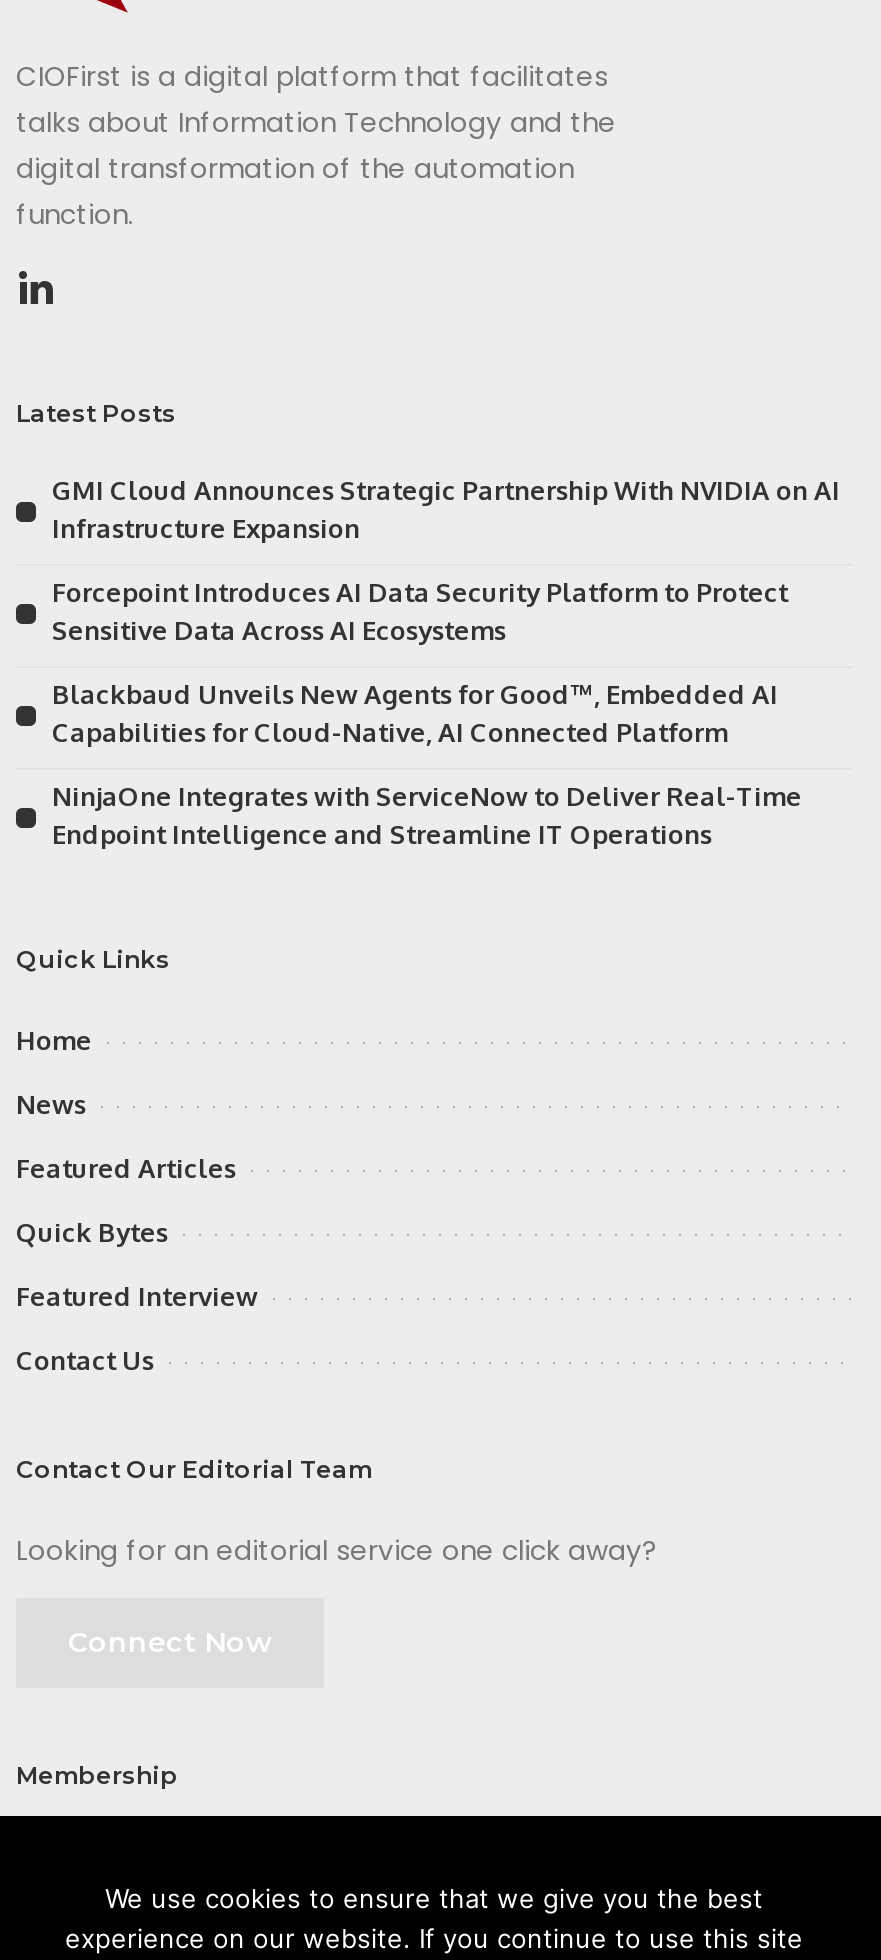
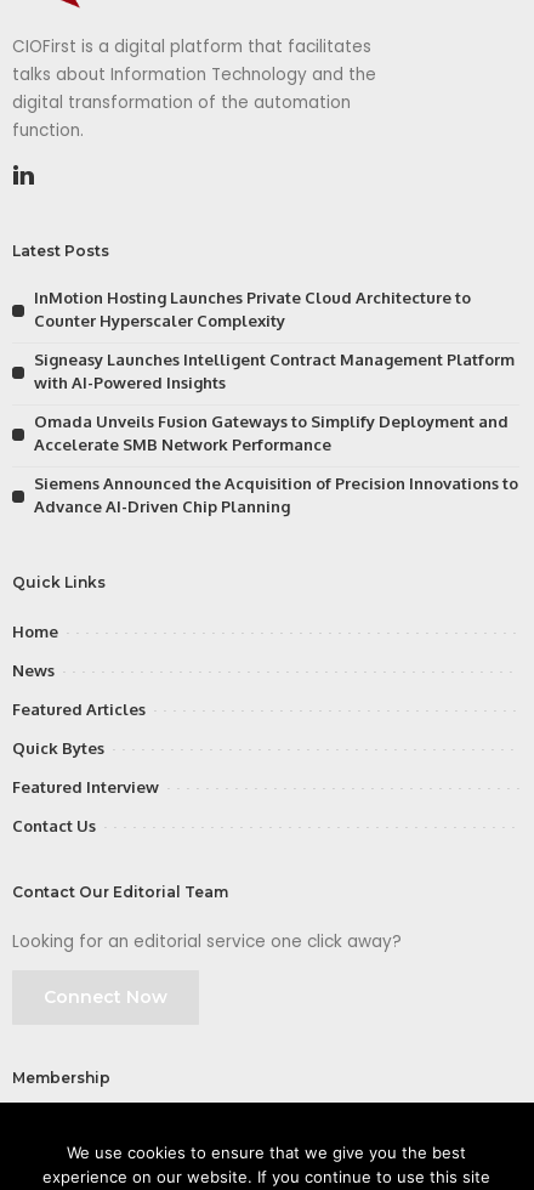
[52,474,840,544] GMI Cloud Announces Strategic Partnership With NVIDIA on AI | Infrastructure Expansion -> [34,288,471,330] InMotion Hosting Launches Private Cloud Architecture to | Counter Hyperscaler Complexity
[52,576,788,646] Forcepoint Introduces AI Data Security Platform to Protect | Sensitive Data Across AI Ecosystems -> [34,350,515,392] Signeasy Launches Intelligent Contract Management Platform | with AI-Powered Insights
[52,678,778,748] Blackbaud Unveils New Agents for Good™, Embedded AI | Capabilities for Cloud-Native, AI Connected Platform -> [34,412,509,454] Omada Unveils Fusion Gateways to Simplify Deployment and | Accelerate SMB Network Performance
[52,780,802,850] NinjaOne Integrates with ServiceNow to Deliver Real-Time | Endpoint Intelligence and Streamline IT Operations -> [34,474,518,516] Siemens Announced the Acquisition of Precision Innovations to | Advance AI-Driven Chip Planning

